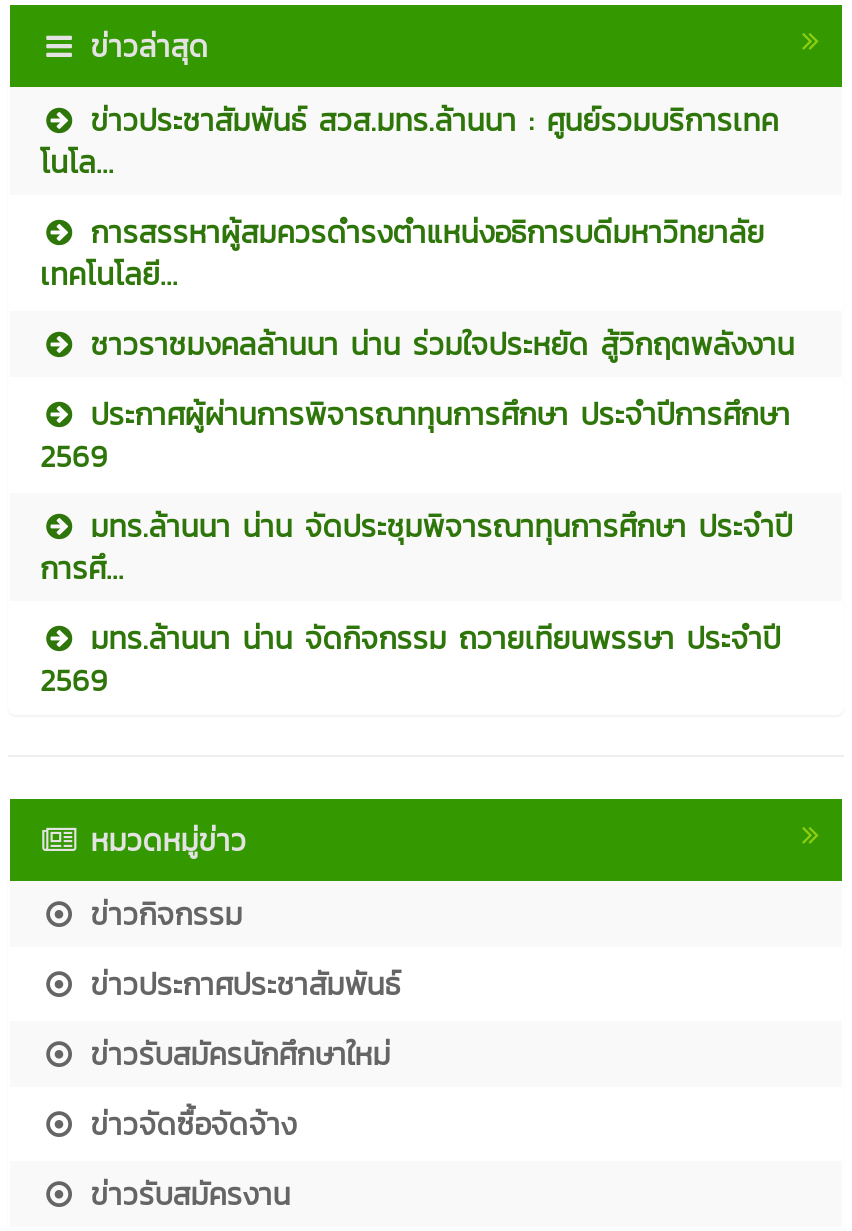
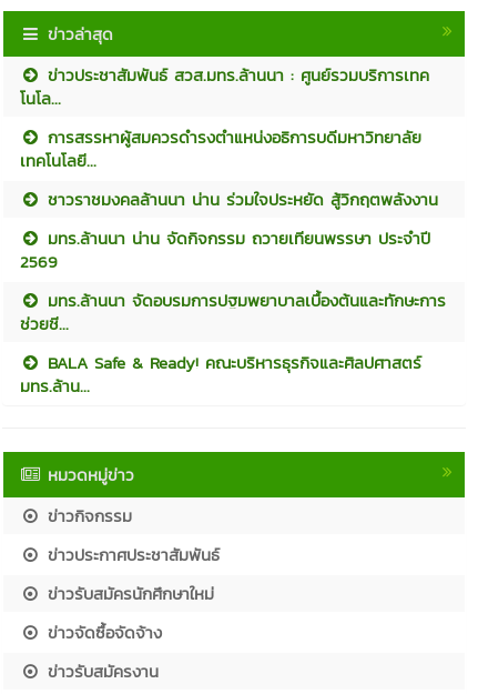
[40,391,793,591] ประกาศผู้ผ่านการพิจารณาทุนการศึกษา ประจำปีการศึกษา | 2569 | มทร.ล้านนา น่าน จัดประชุมพิจารณาทุนการศึกษา ประจำปี | การศึ... -> none
moved [40,615,781,703] -> [20,225,431,274]: มทร.ล้านนา น่าน จัดกิจกรรม ถวายเทียนพรรษา ประจำปี | 2569
none -> [20,287,446,398] มทร.ล้านนา จัดอบรมการปฐมพยาบาลเบื้องต้นและทักษะการ | ช่วยชี... | BALA Safe & Ready! คณะบริหารธุรกิจและศิลปศาสตร์ | มทร.ล้าน...

